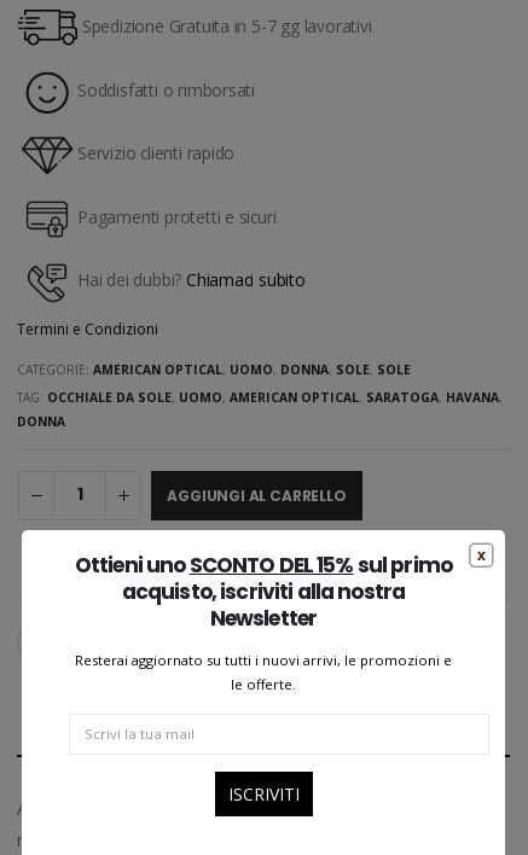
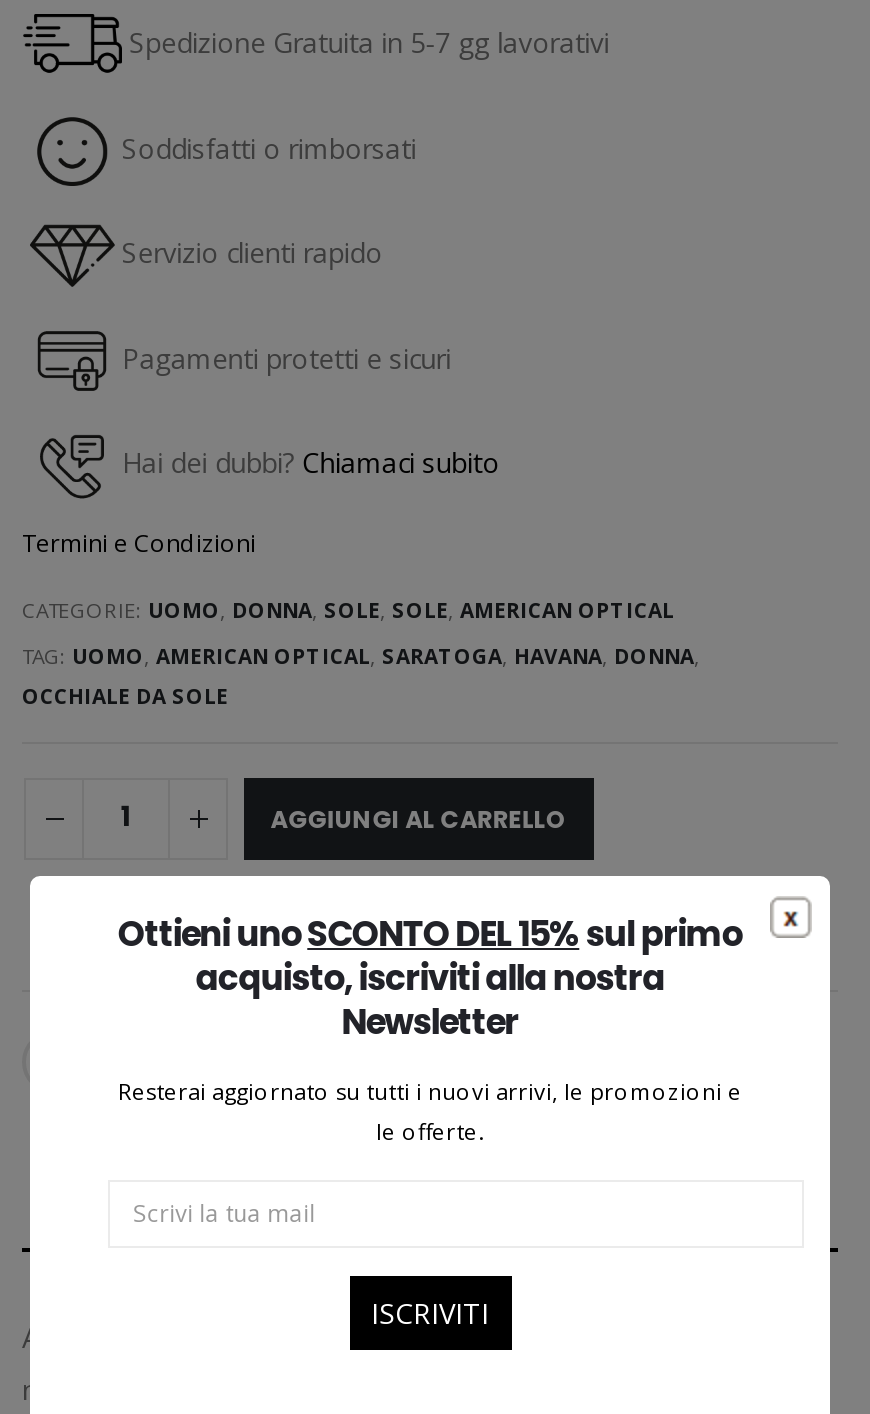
[17,361,411,378] CATEGORIE: AMERICAN OPTICAL, UOMO, DONNA, SOLE, SOLE -> [22,596,674,624] CATEGORIE: UOMO, DONNA, SOLE, SOLE, AMERICAN OPTICAL
[17,389,503,430] TAG: OCCHIALE DA SOLE, UOMO, AMERICAN OPTICAL, SARATOGA, HAVANA, | DONNA -> [22,642,700,710] TAG: UOMO, AMERICAN OPTICAL, SARATOGA, HAVANA, DONNA, | OCCHIALE DA SOLE

